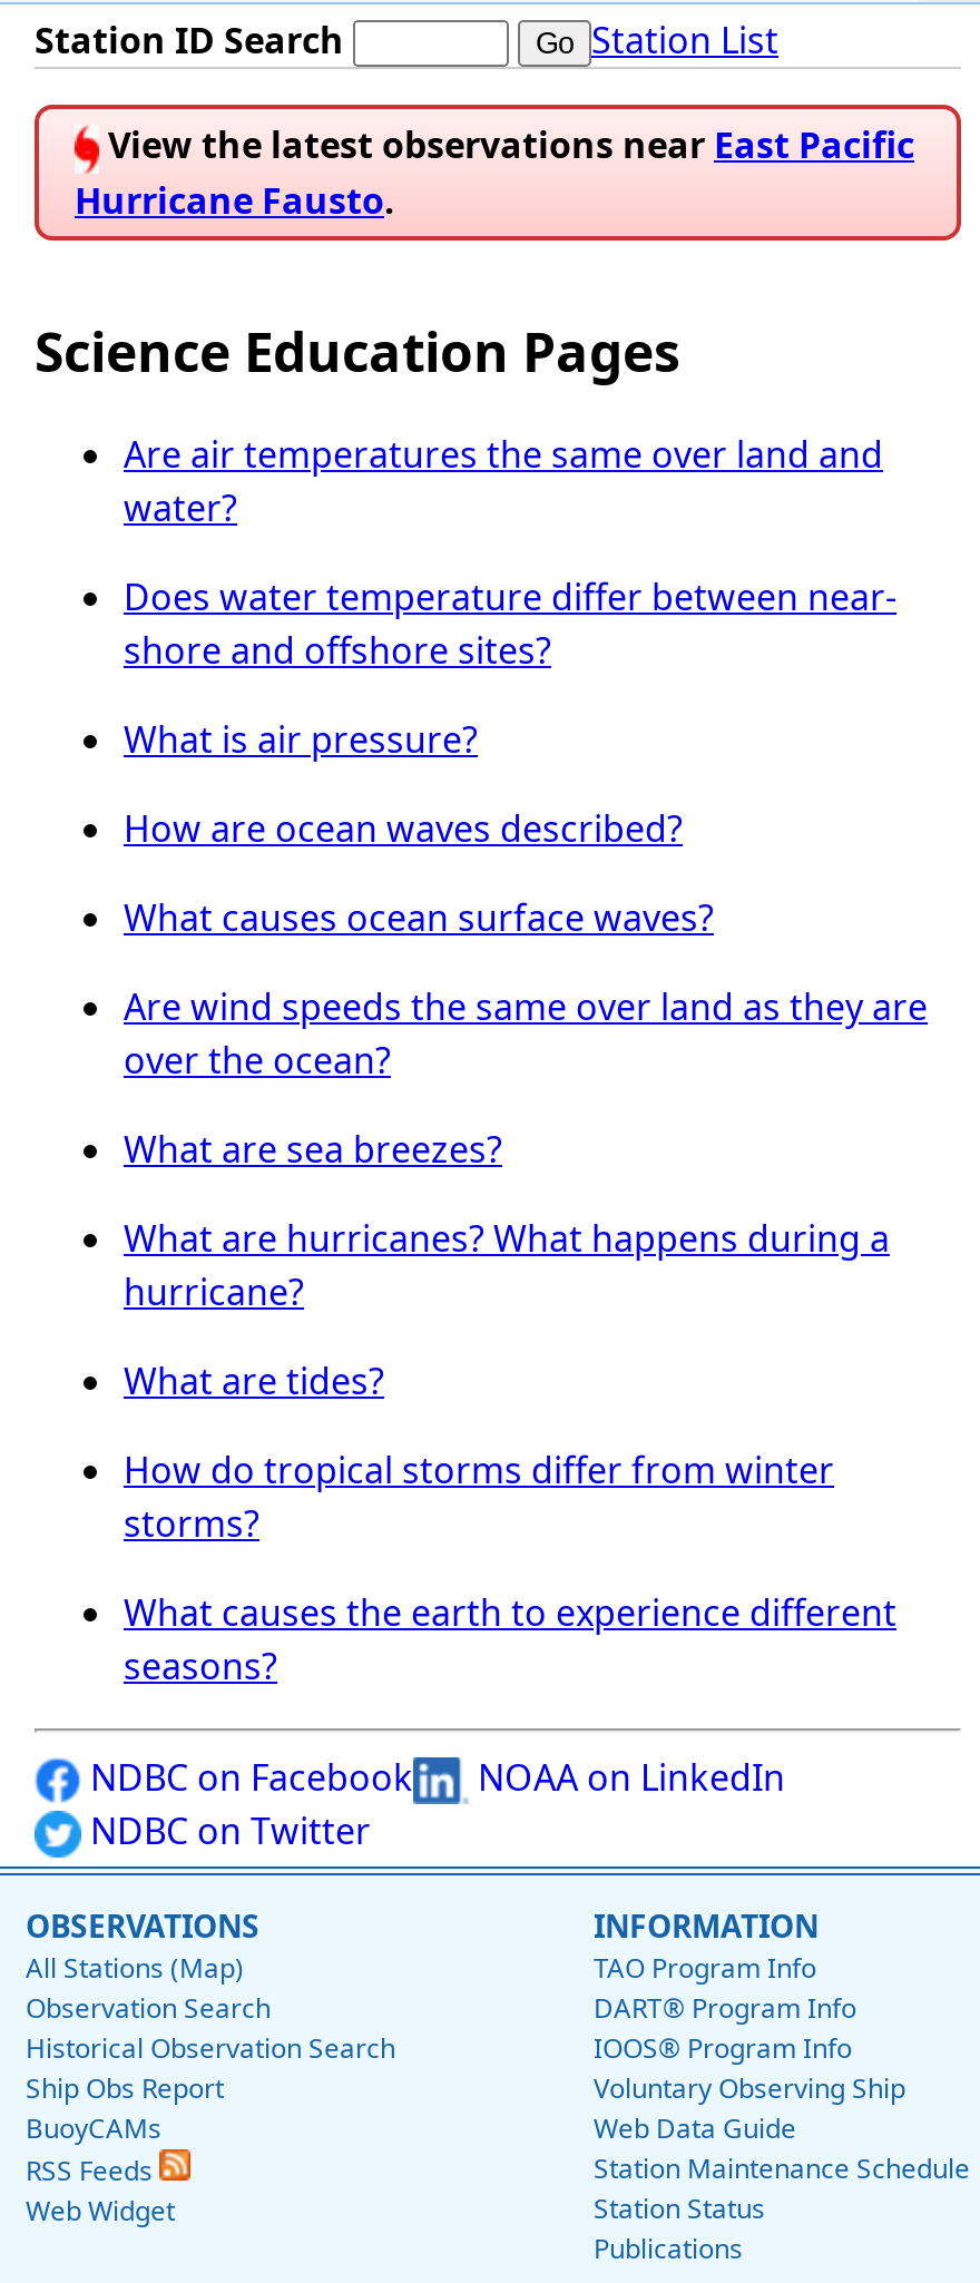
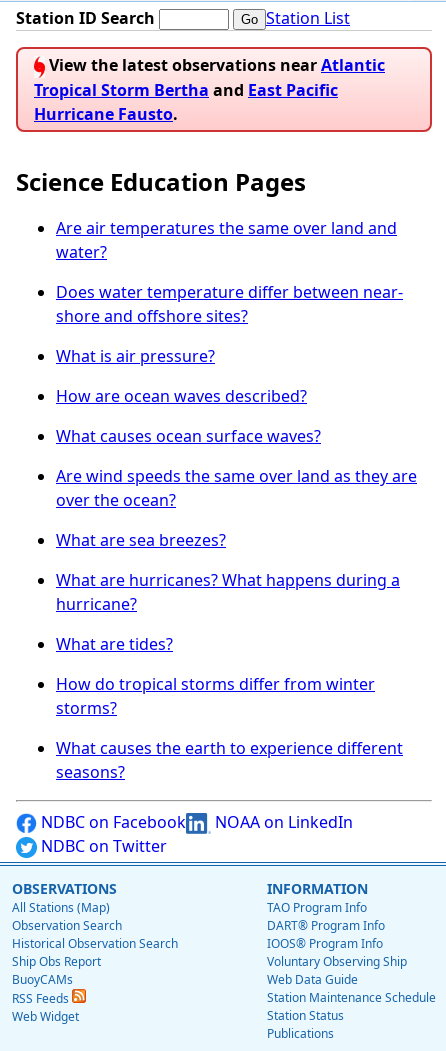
[99,121,914,170] View the latest observations near East Pacific -> [34,54,385,101] View the latest observations near Atlantic | Tropical Storm Bertha and East Pacific

